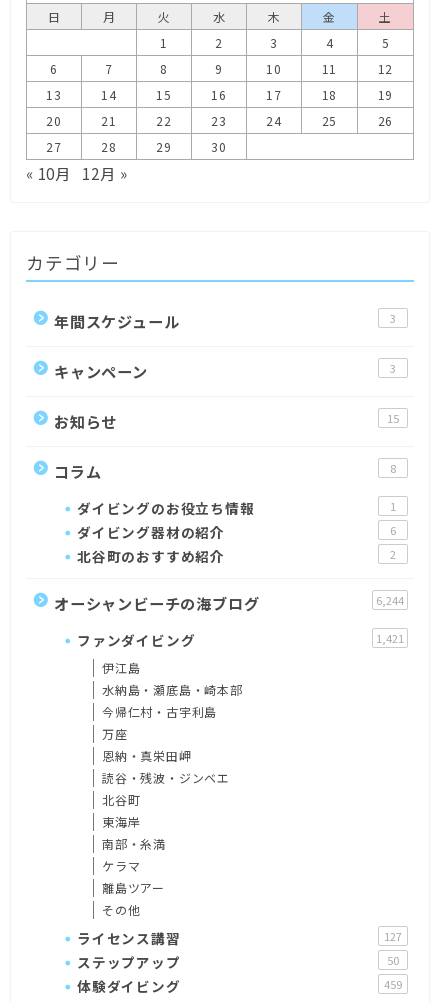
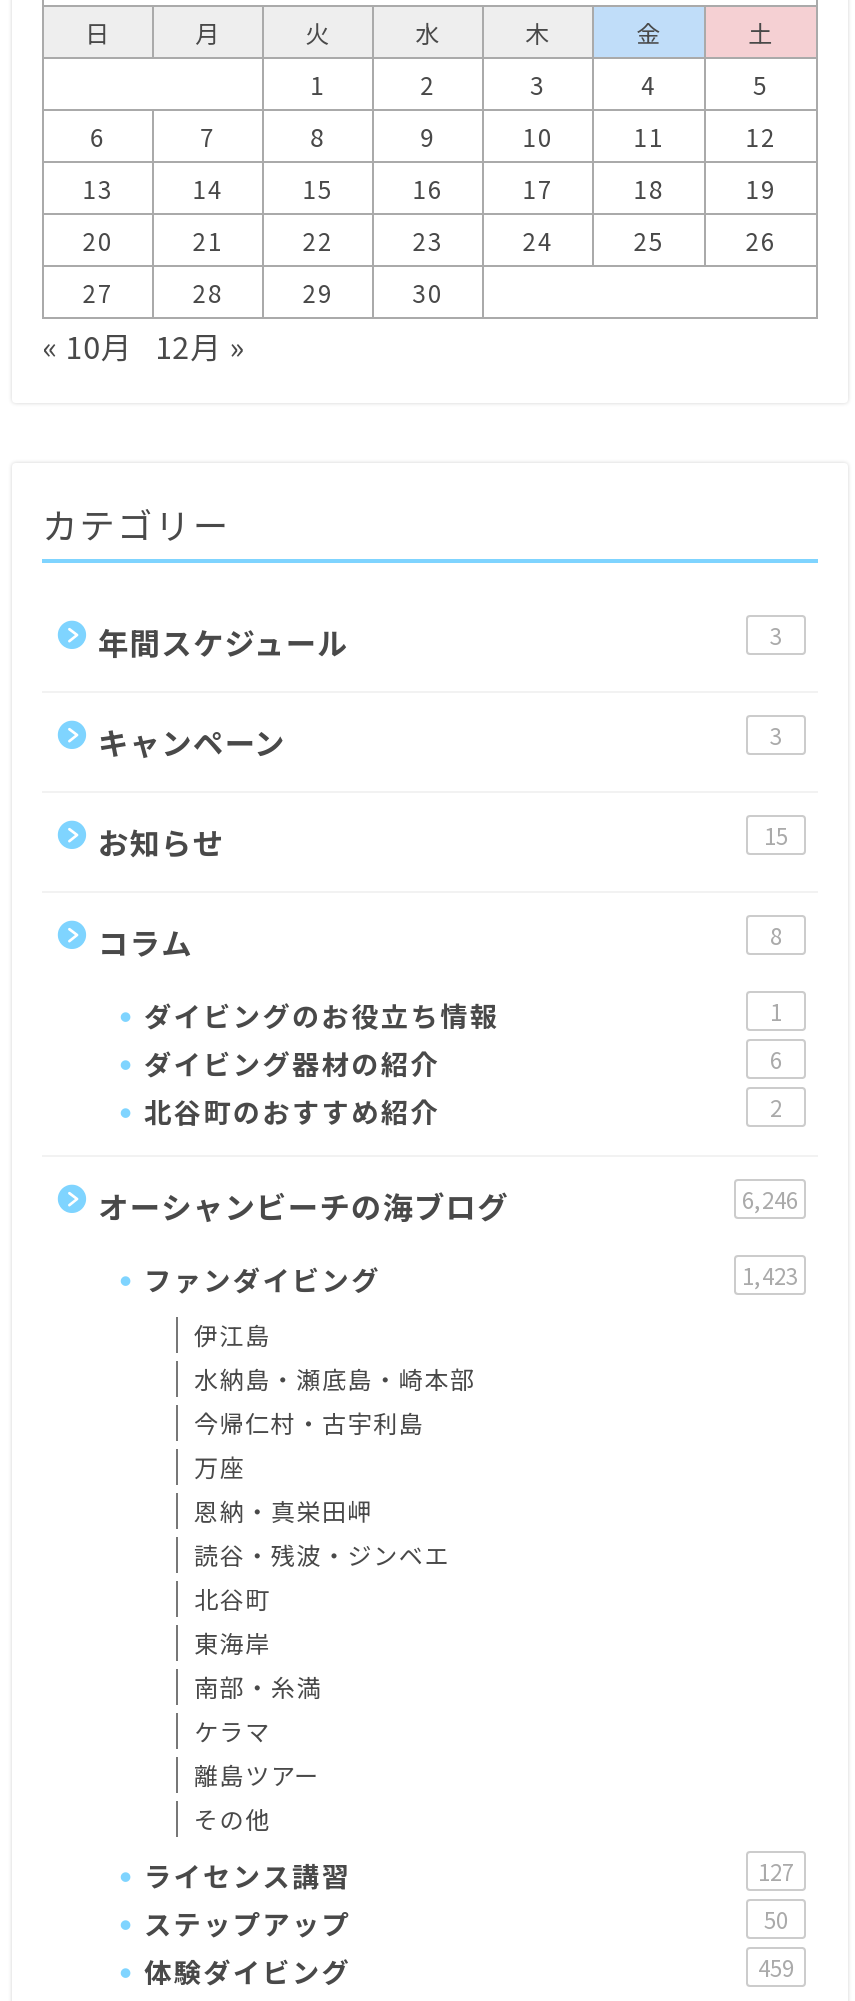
[376,592,404,608] 6,244 -> [742,1183,798,1215] 6,246
[376,630,404,646] 1,421 -> [742,1259,798,1291] 1,423

